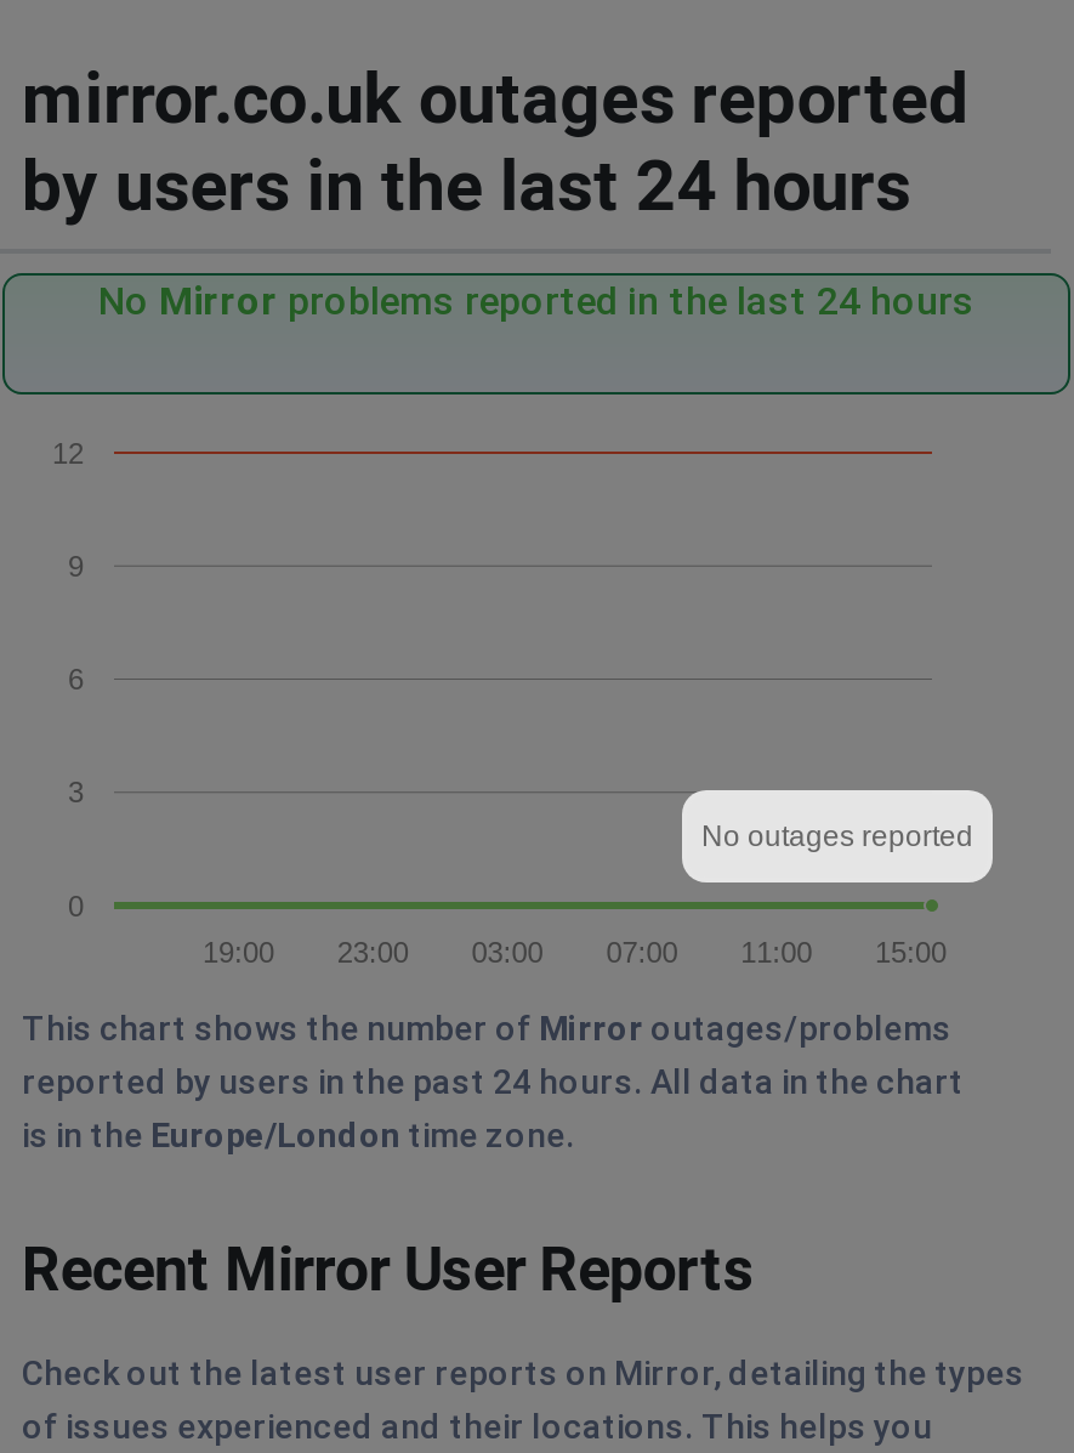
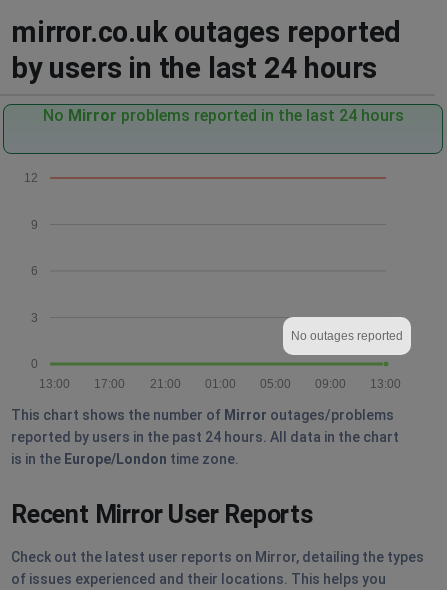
[203,936,947,969] 15:00 | 11:00 | 07:00 | 03:00 | 23:00 | 19:00 -> [39,377,401,391] 13:00 | 09:00 | 05:00 | 01:00 | 21:00 | 17:00 | 13:00

